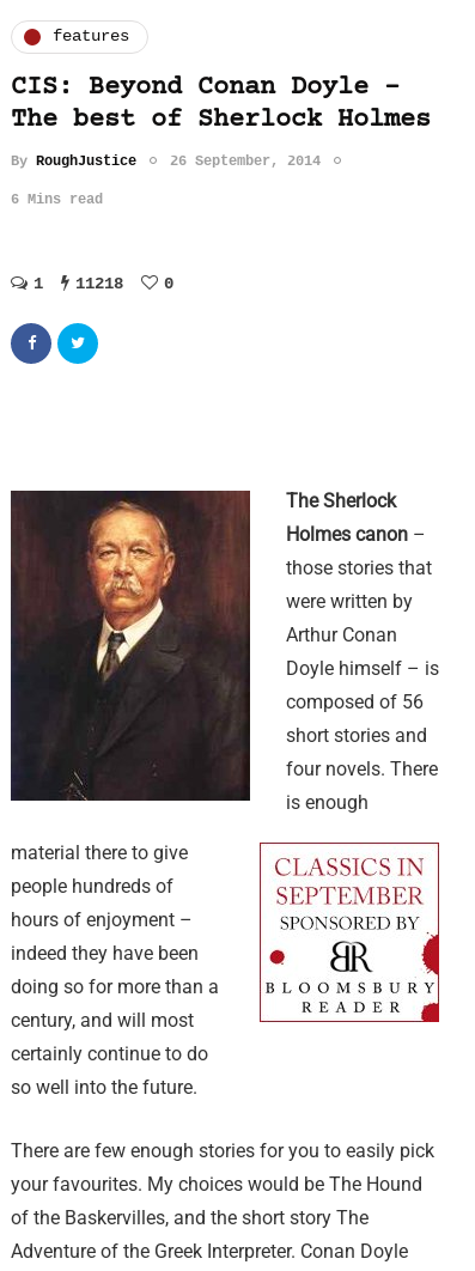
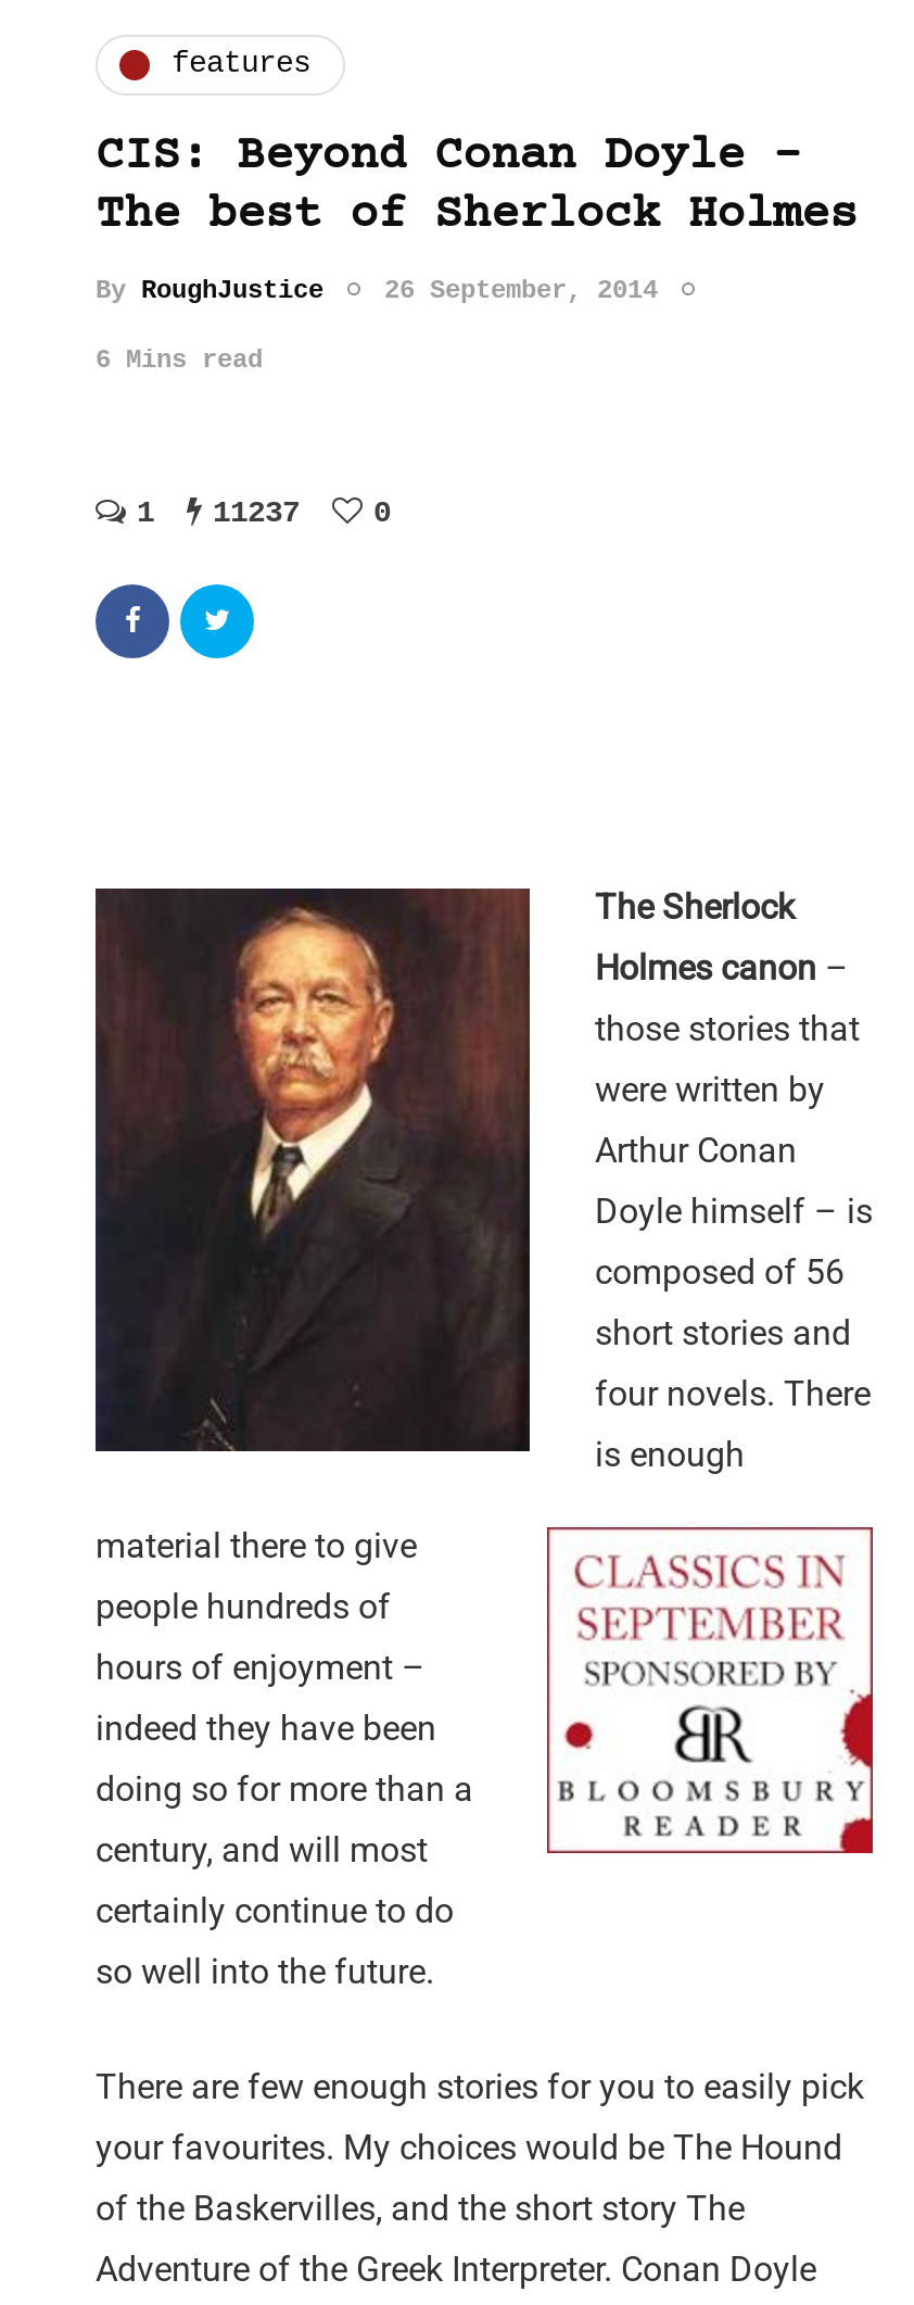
[34,274,123,293] 1 11218 -> [137,495,300,529] 1 11237

